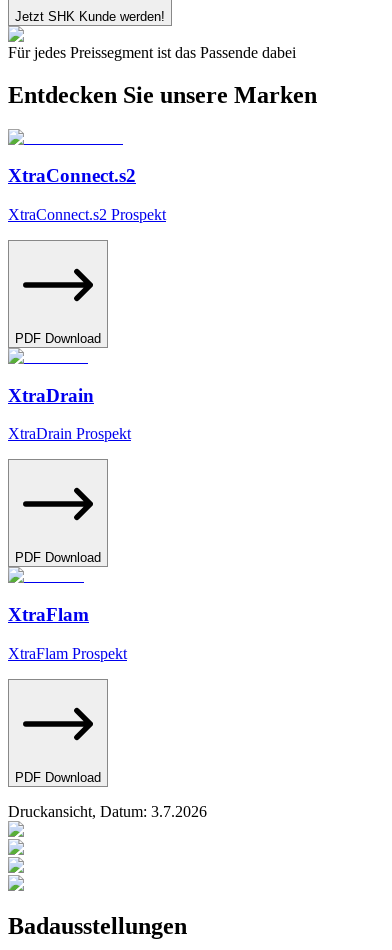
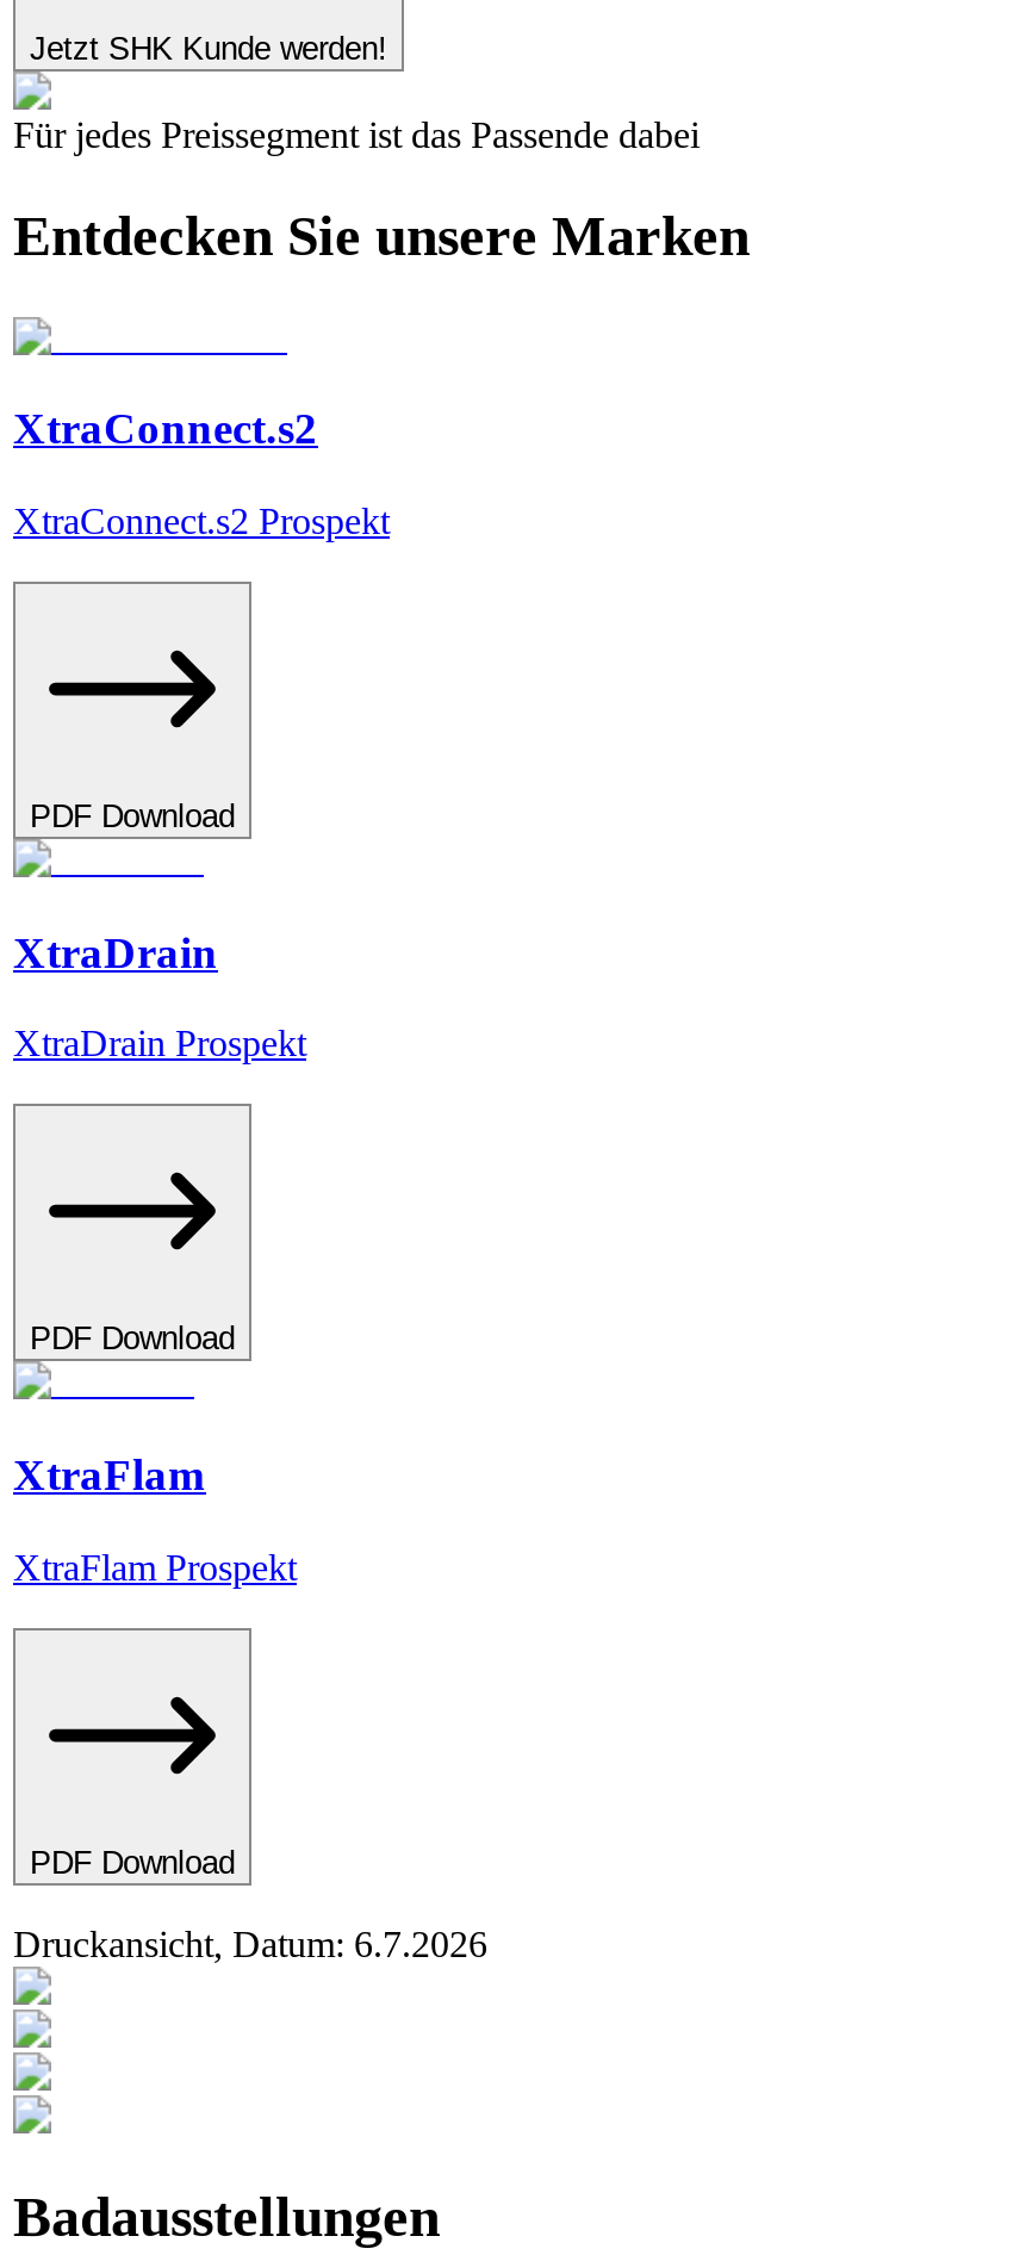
[8,803,207,820] Druckansicht, Datum: 3.7.2026 -> [13,1923,487,1964] Druckansicht, Datum: 6.7.2026

